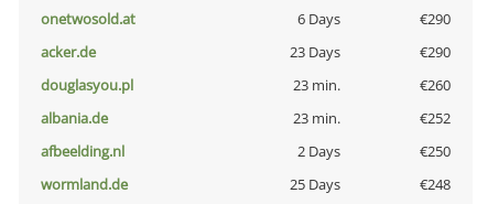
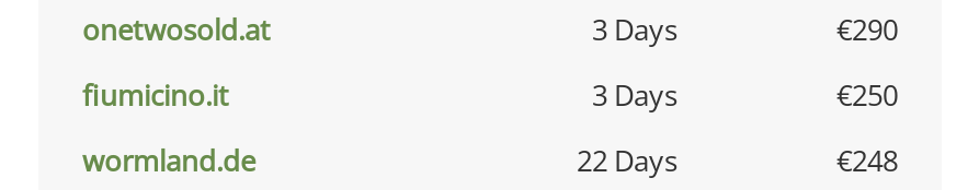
[297,9,340,29] 6 Days -> [592,10,677,49] 3 Days
[41,42,451,161] acker.de | 23 Days | €290 | douglasyou.pl | 23 min. | €260 | albania.de | 23 min. | €252 | afbeelding.nl | 2 Days -> [82,75,677,115] fiumicino.it | 3 Days
[289,174,340,194] 25 Days -> [577,141,677,180] 22 Days

